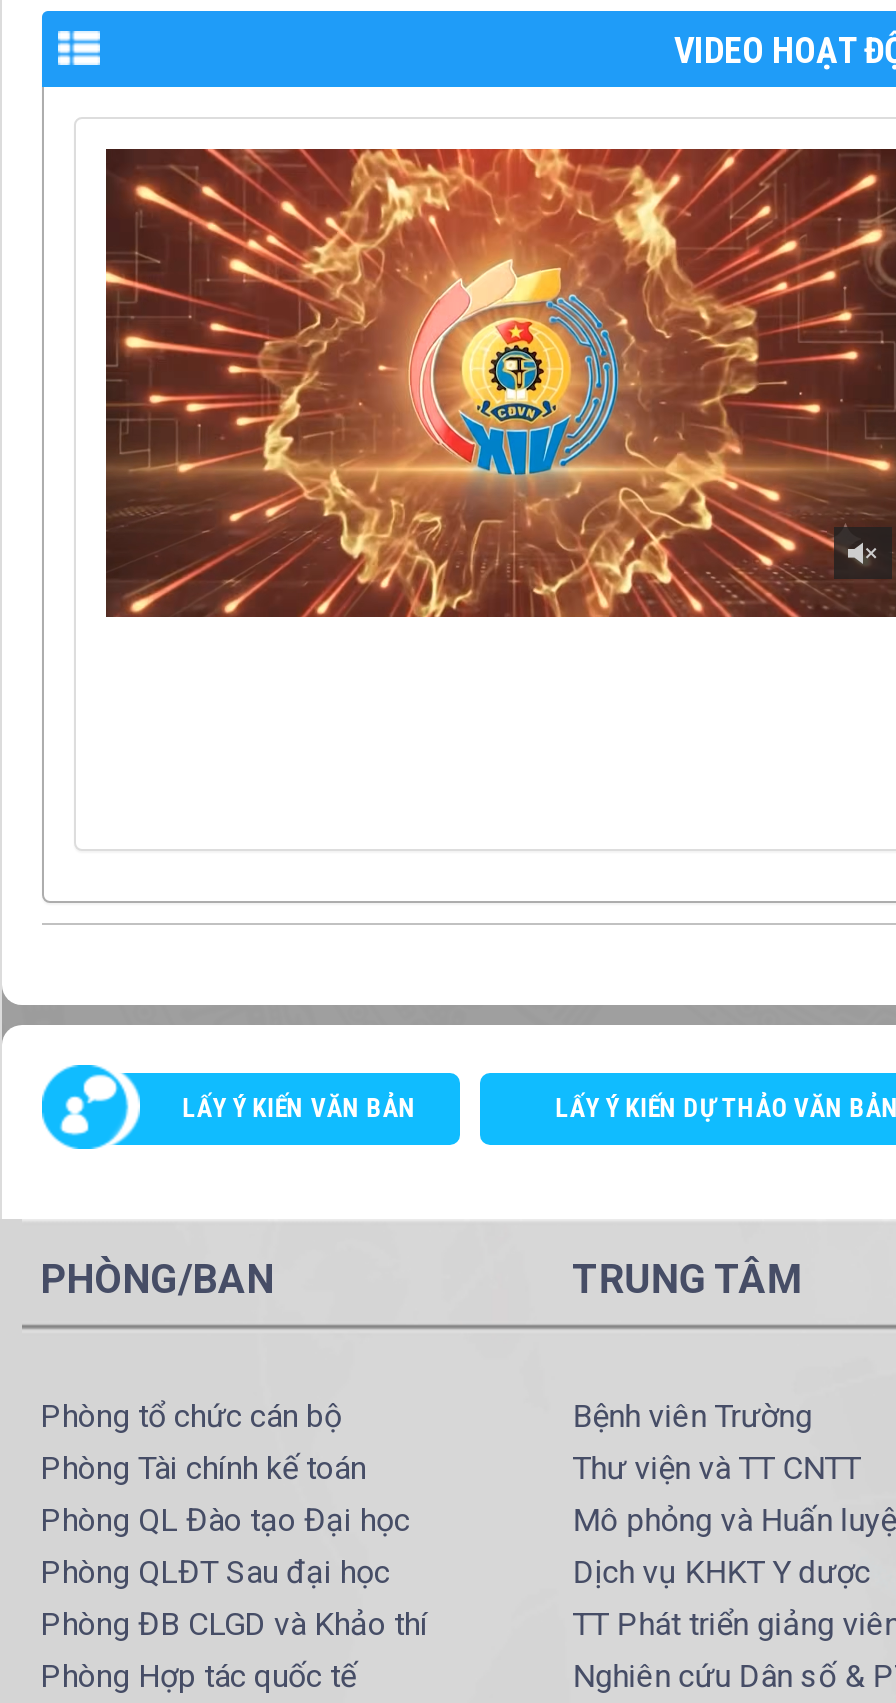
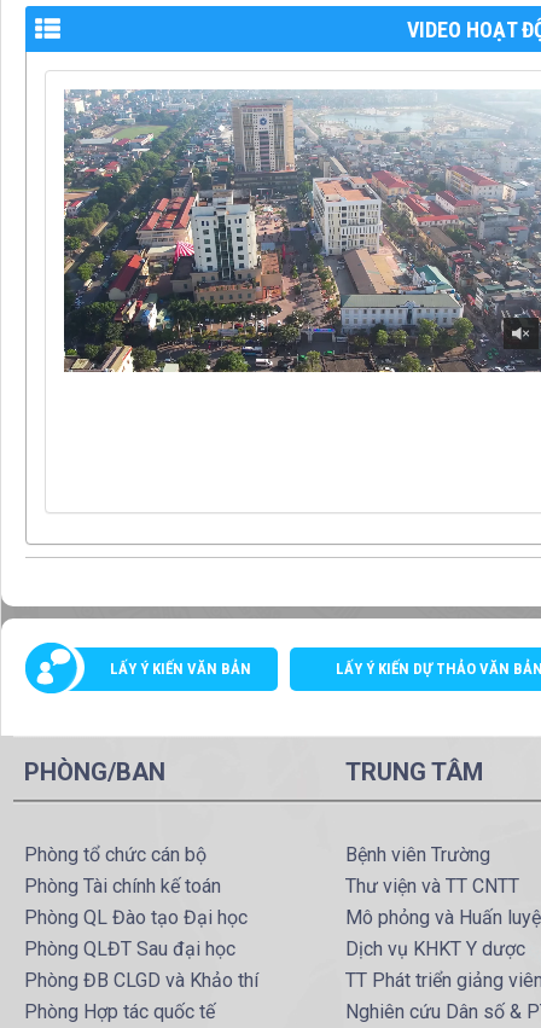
[104,147,890,619] [image] -> [63,88,537,373] [image]

